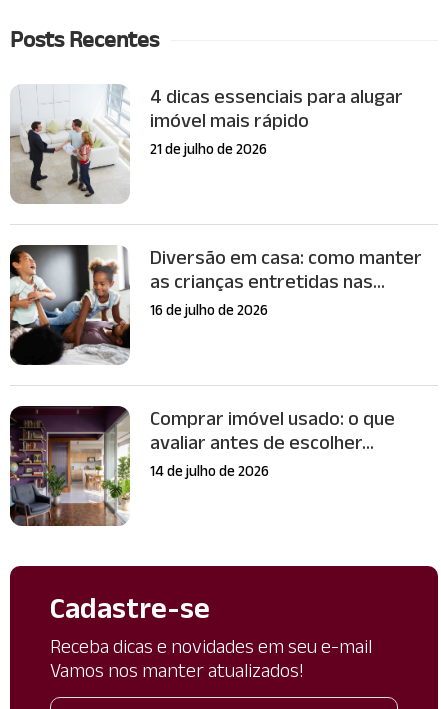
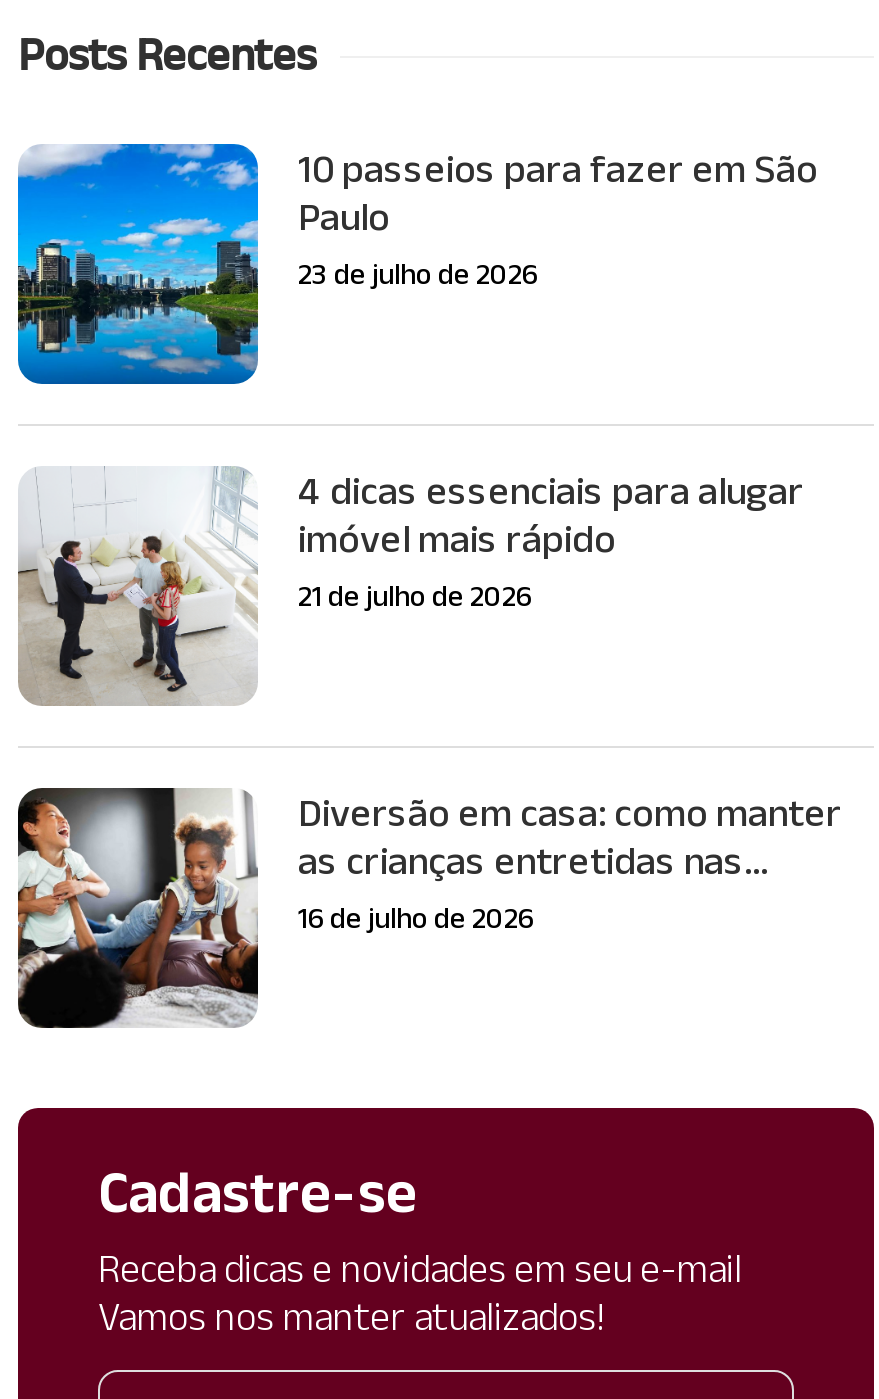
none -> [16,142,818,386] [image] | 10 passeios para fazer em São | Paulo | 23 de julho de 2026
moved [9,83,422,318] -> [16,464,842,935]: [image] | 4 dicas essenciais para alugar | imóvel mais rápido | 21 de julho de 2026 | Diversão em casa: como manter | as crianças entretidas nas... | 16 de julho de 2026
[9,406,395,527] [image] | Comprar imóvel usado: o que | avaliar antes de escolher... | 14 de julho de 2026 -> none

